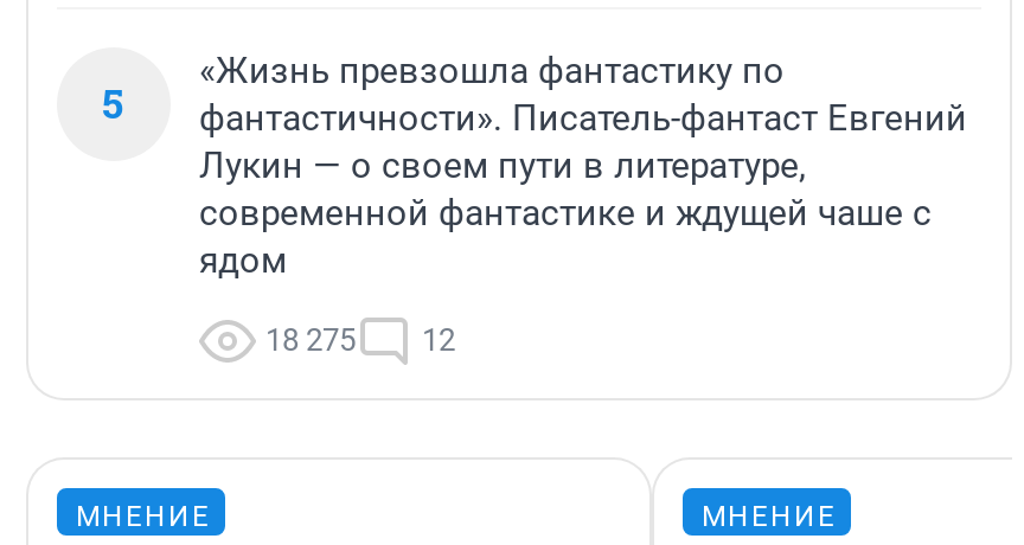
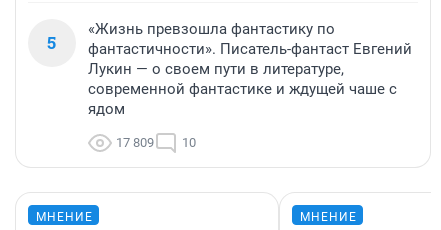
[265,322,356,357] 18 275 -> [116,135,154,150] 17 809
[422,322,455,357] 12 -> [182,135,196,150] 10

